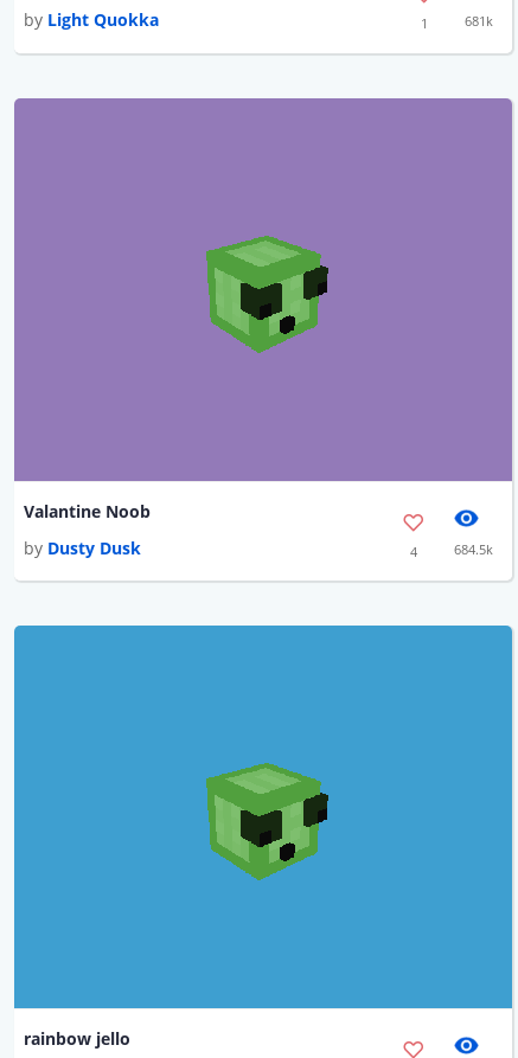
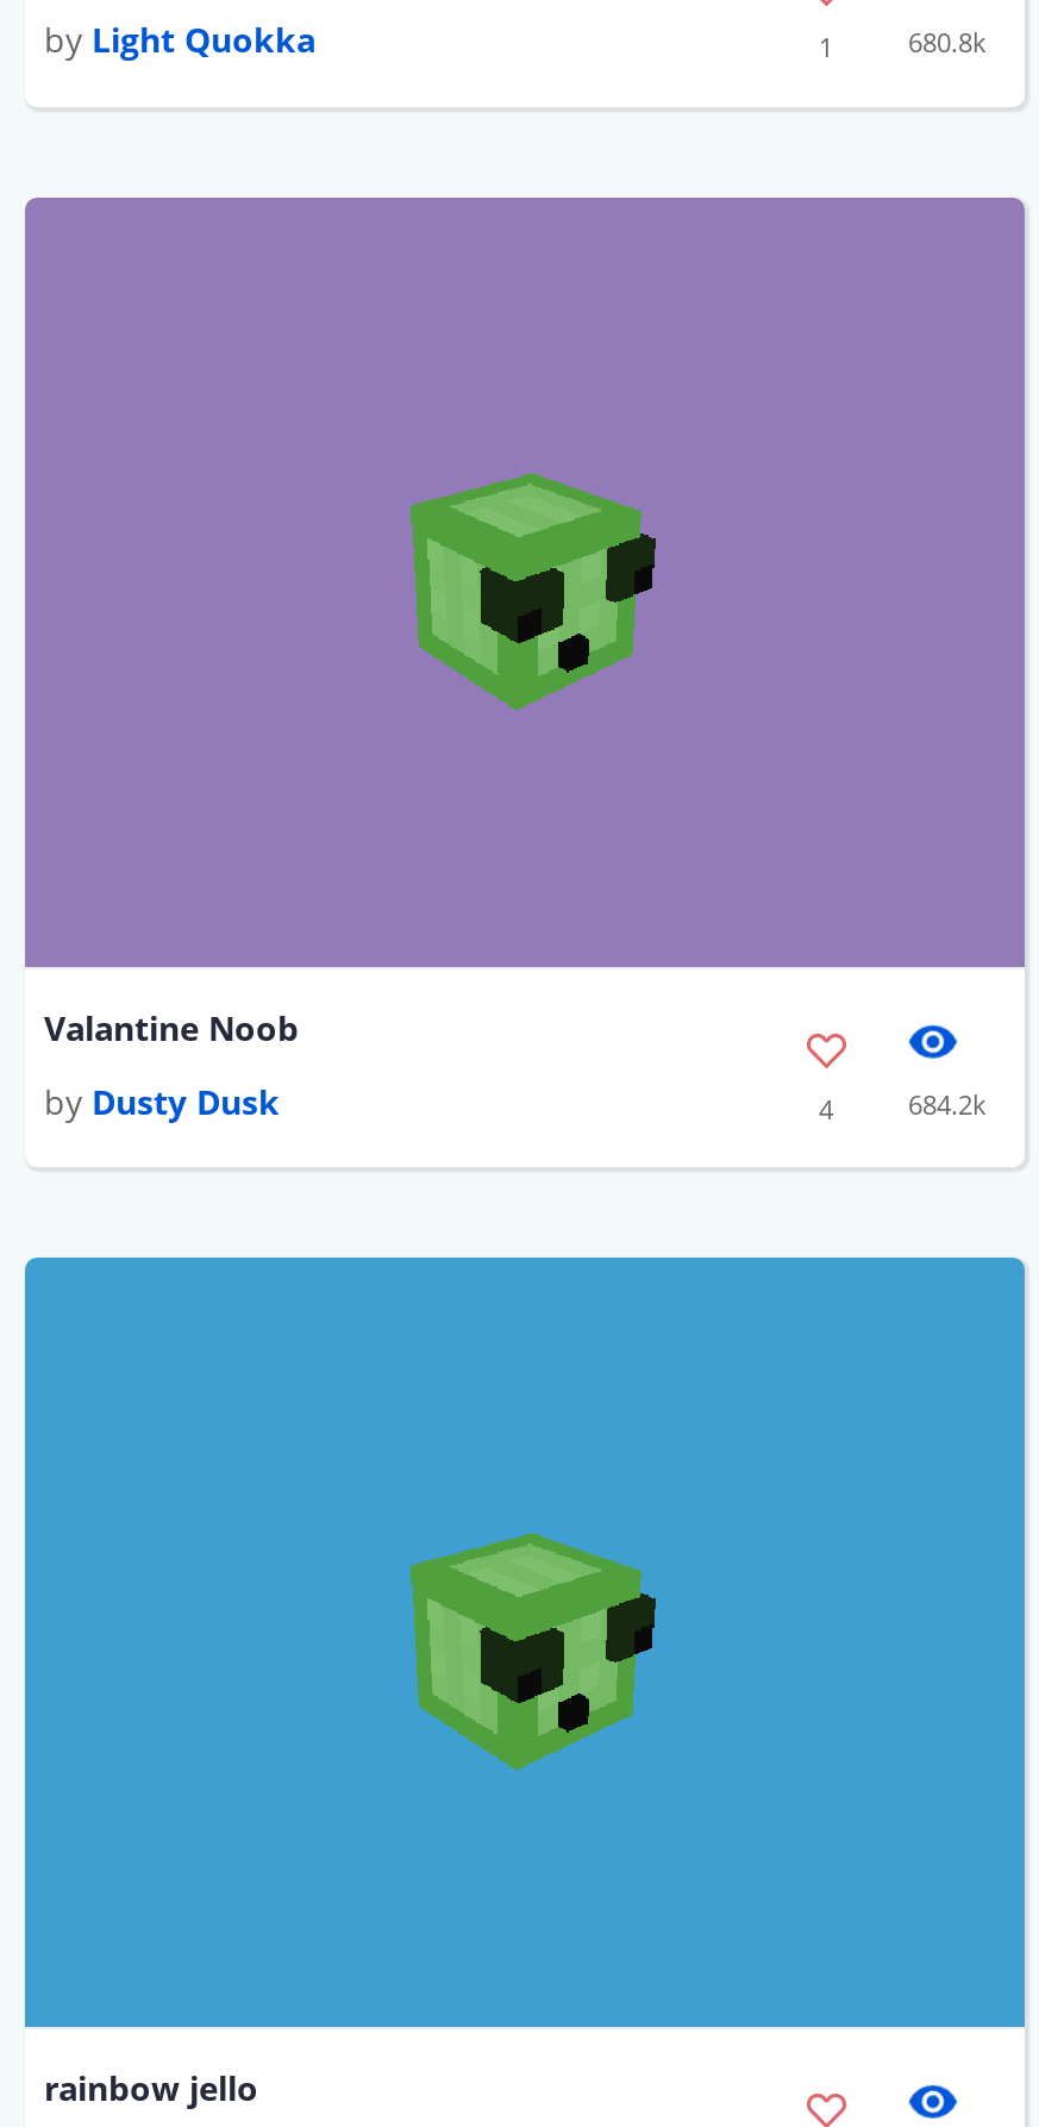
[465,12,493,30] 681k -> [908,25,987,61] 680.8k
[454,540,493,558] 684.5k -> [908,1085,987,1121] 684.2k

